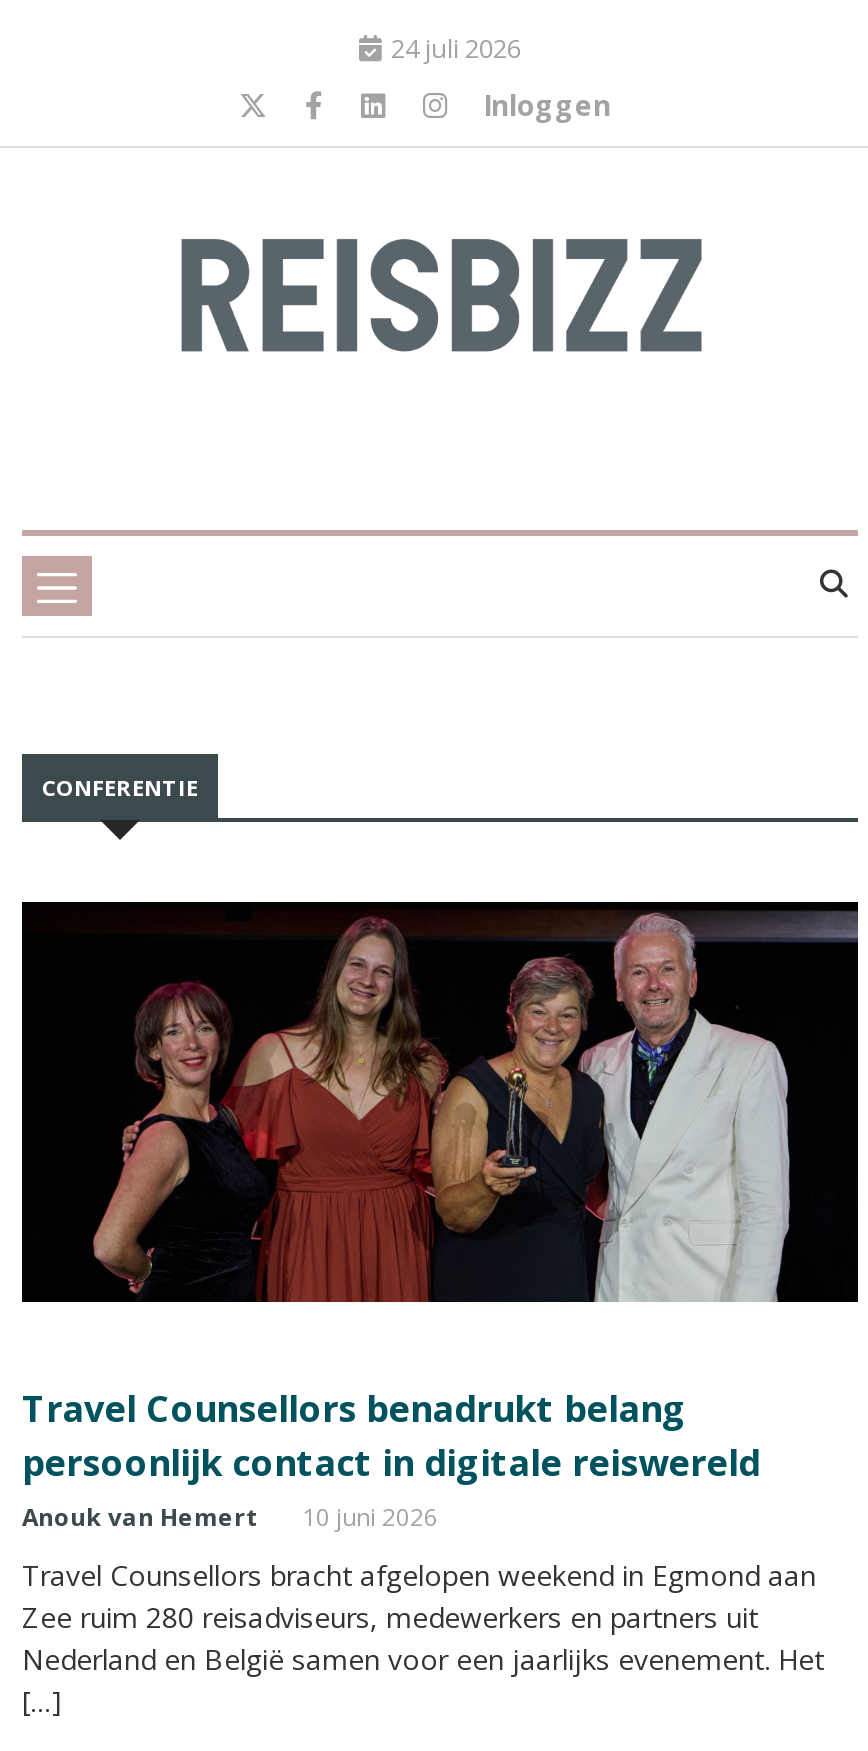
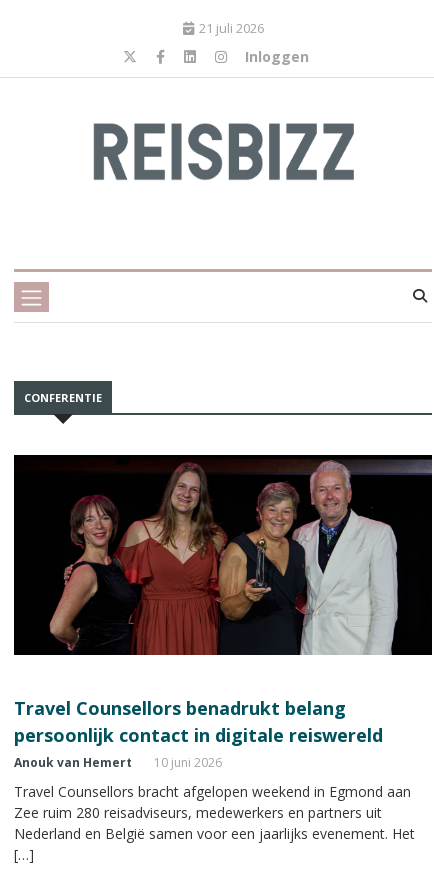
[391,30,521,66] 24 juli 2026 -> [198,19,263,37] 21 juli 2026

